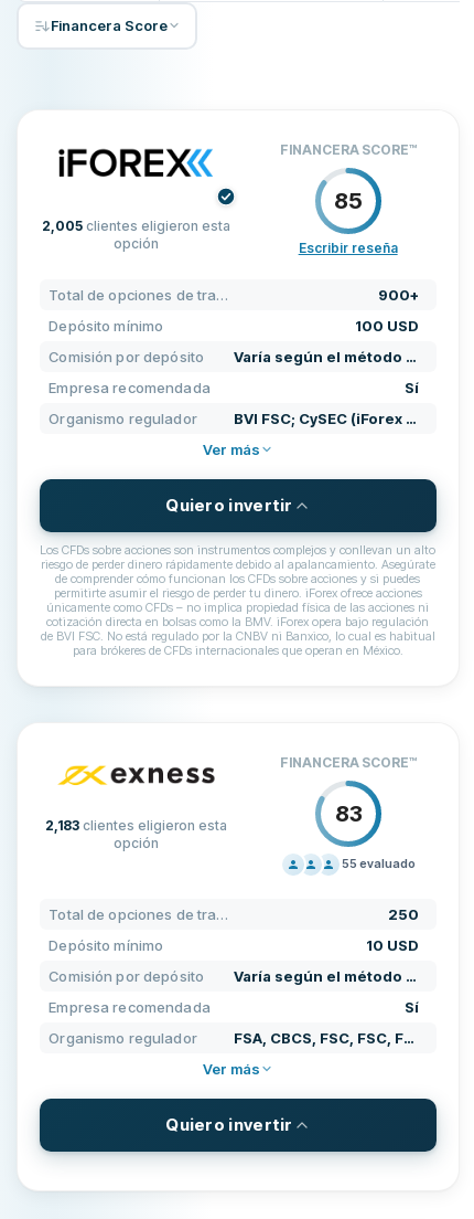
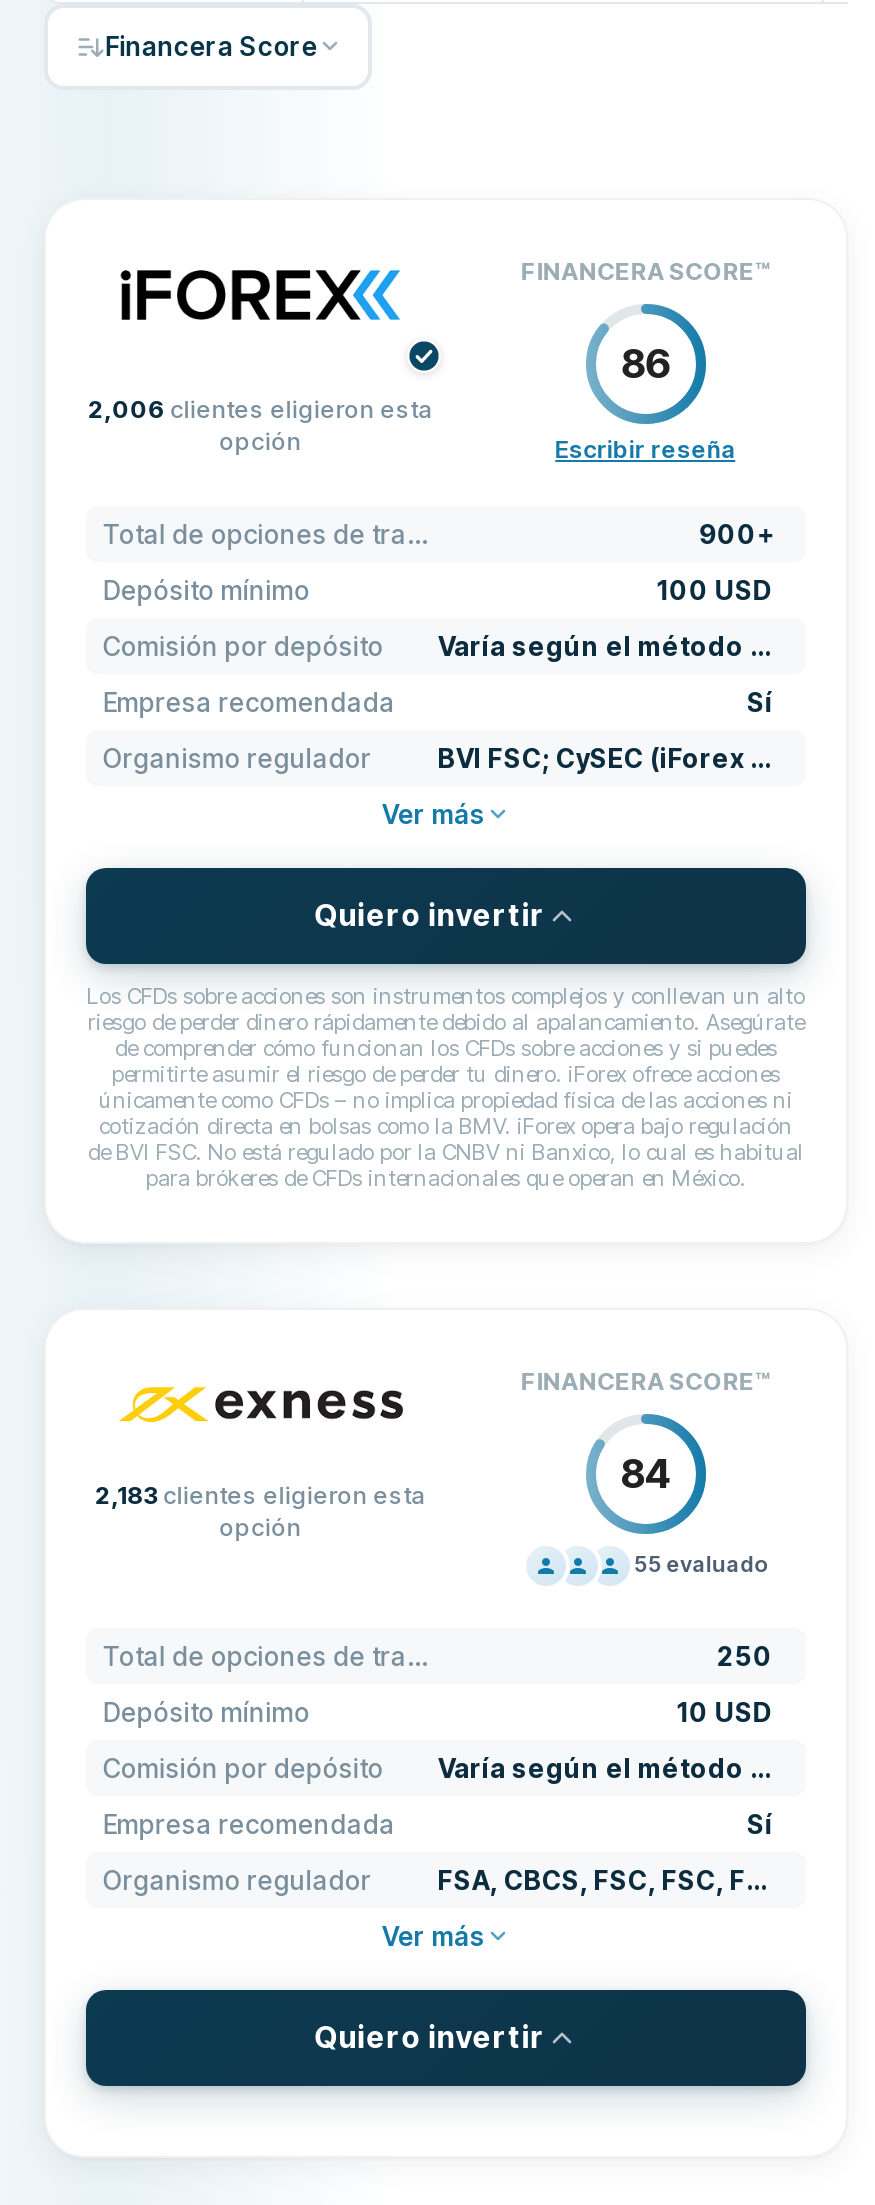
[334,188,362,214] 85 -> [621,339,670,388] 86
[42,217,230,234] 2,005 clientes eligieron esta -> [88,393,432,423] 2,006 clientes eligieron esta
[334,800,362,827] 83 -> [620,1449,670,1498] 84

